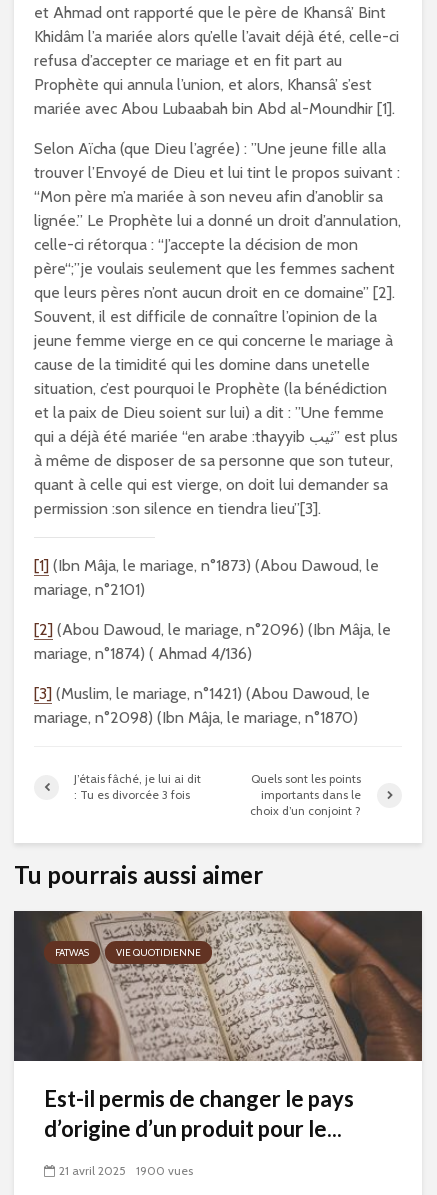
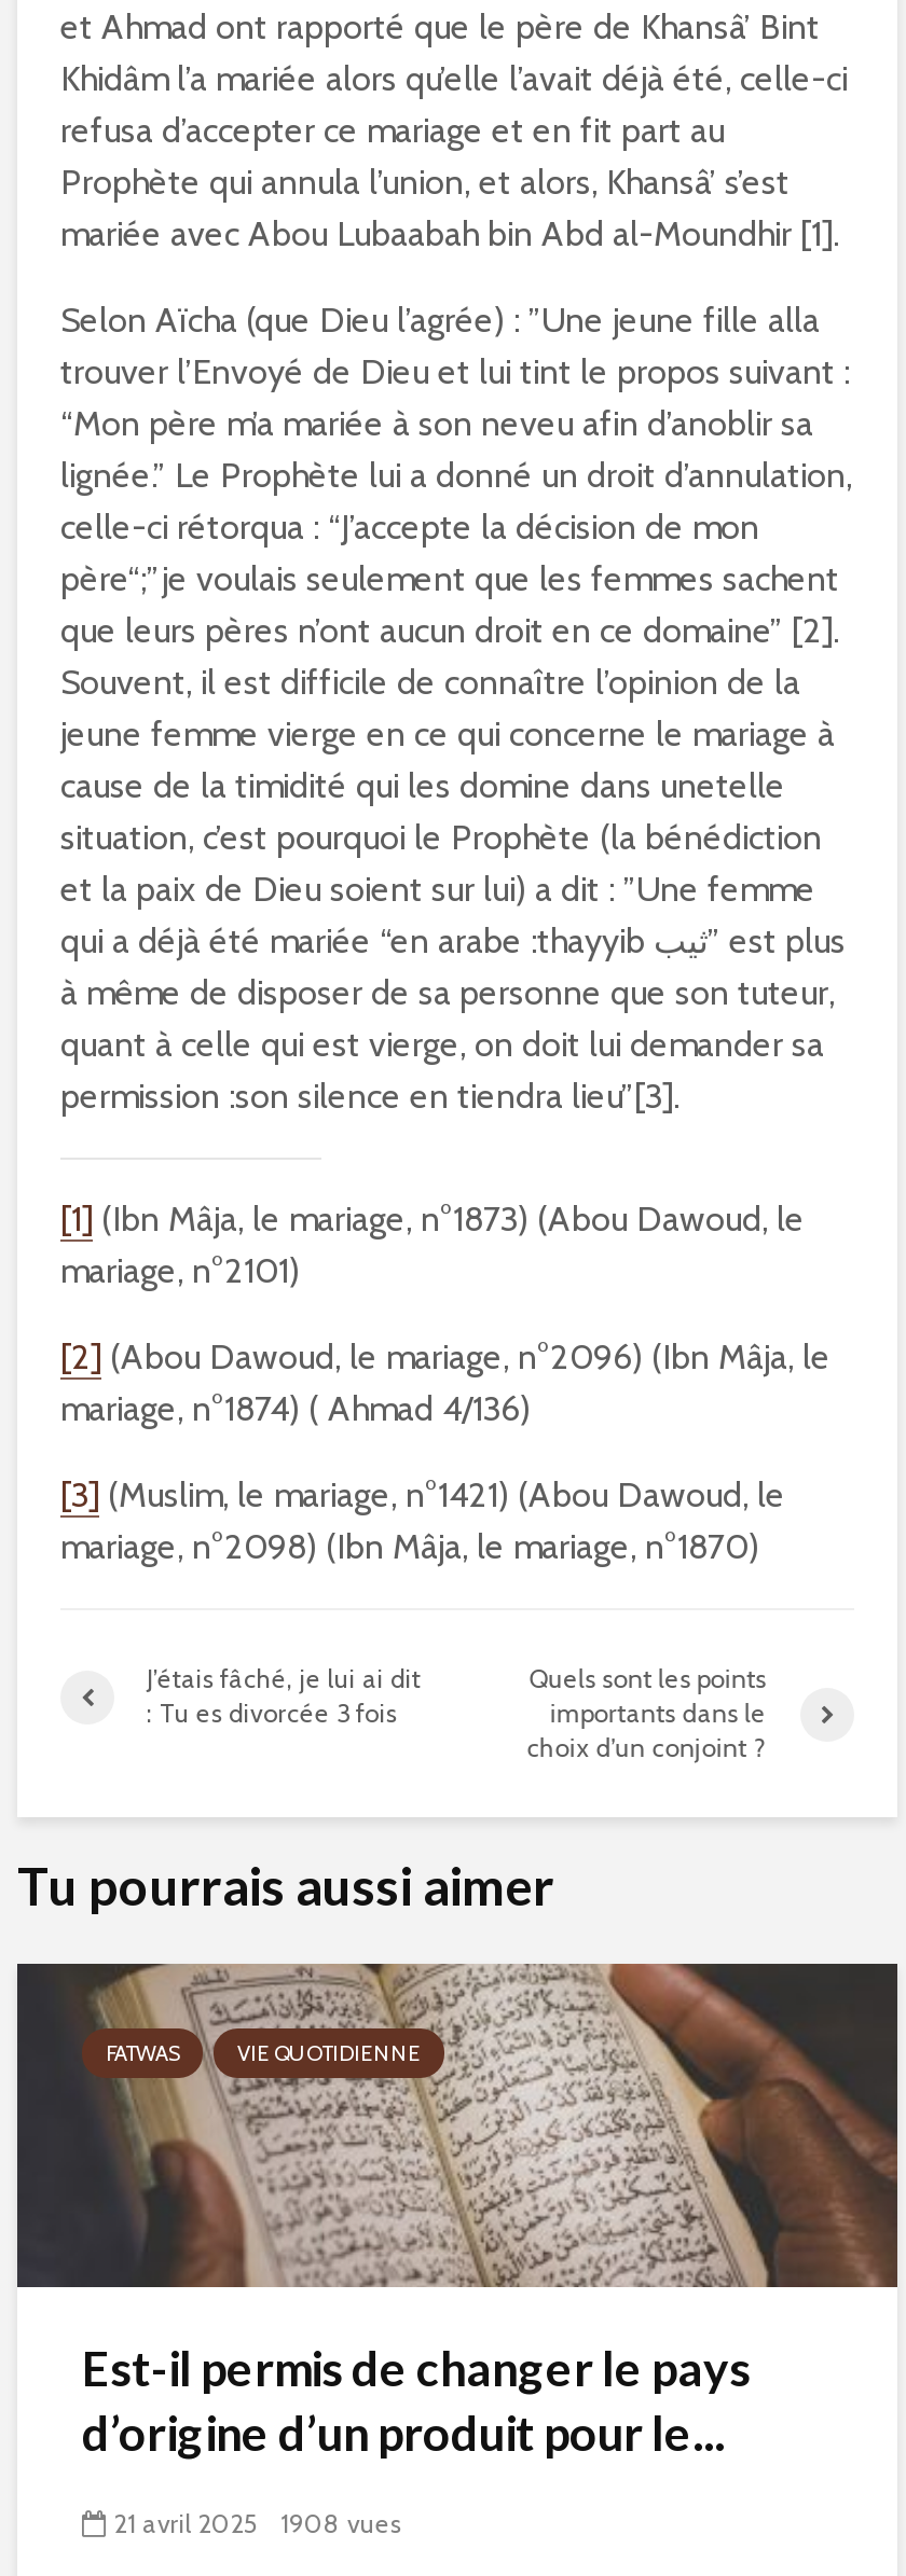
[59,1163,193,1178] 21 avril 2025 1900 vues -> [114,2507,401,2540] 21 avril 2025 1908 vues

